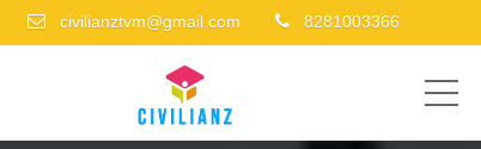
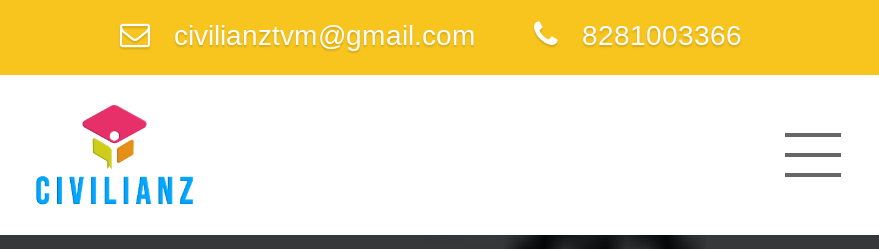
none -> [33,103,195,207] [image]
[136,64,233,126] [image] -> none

